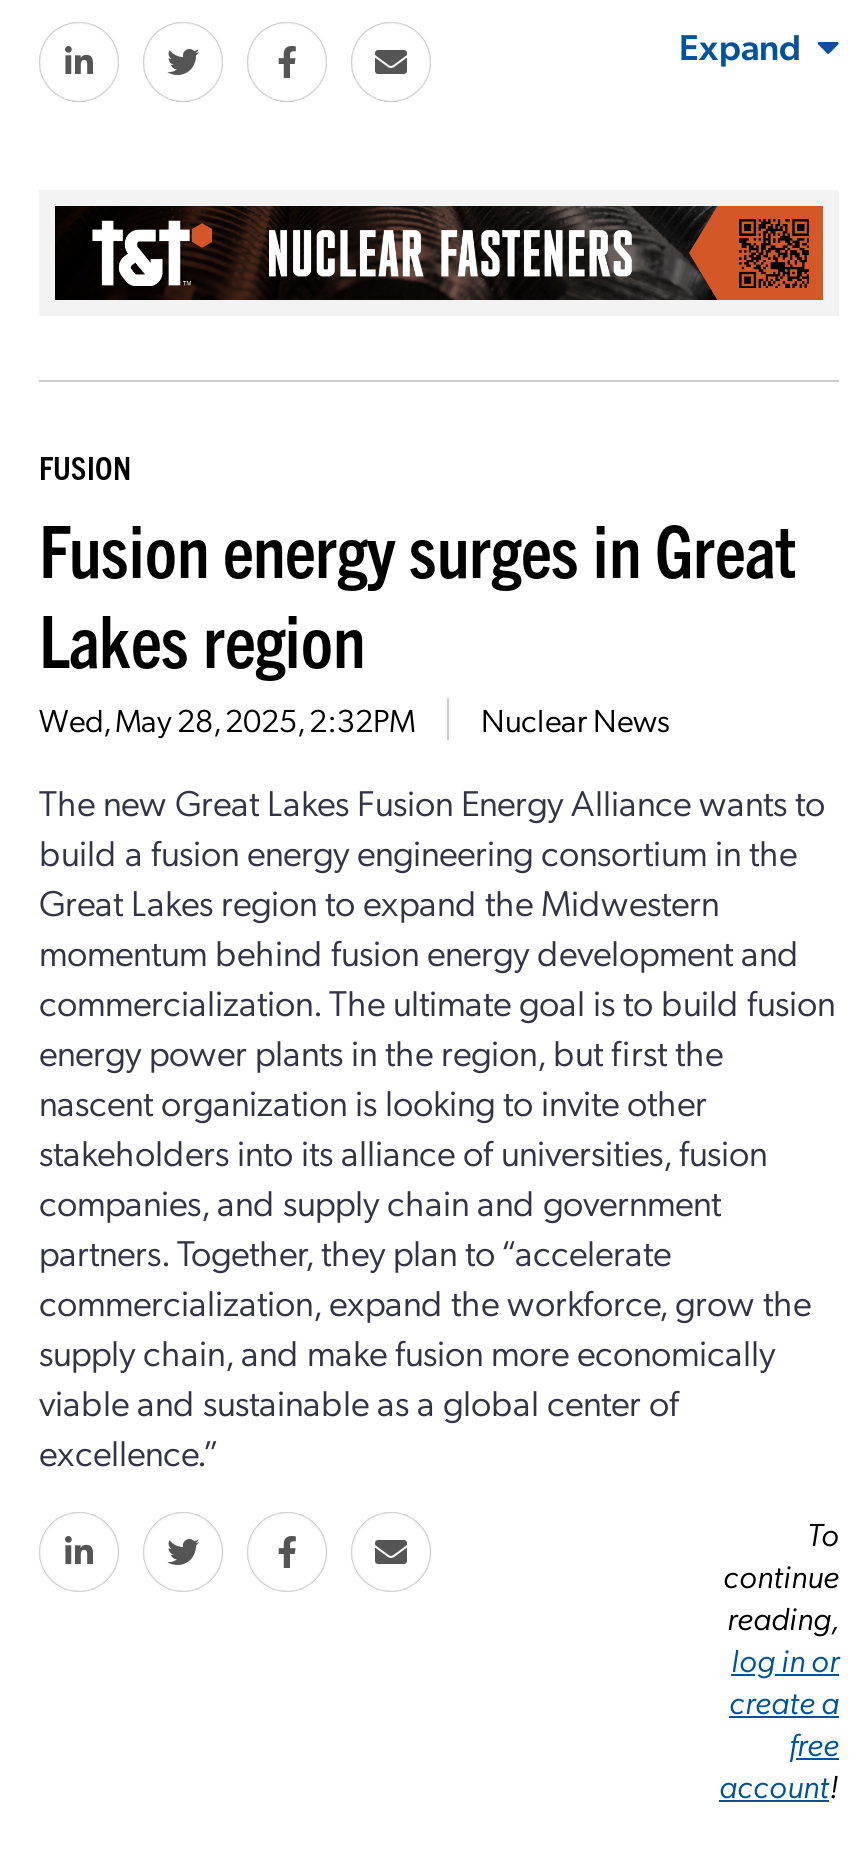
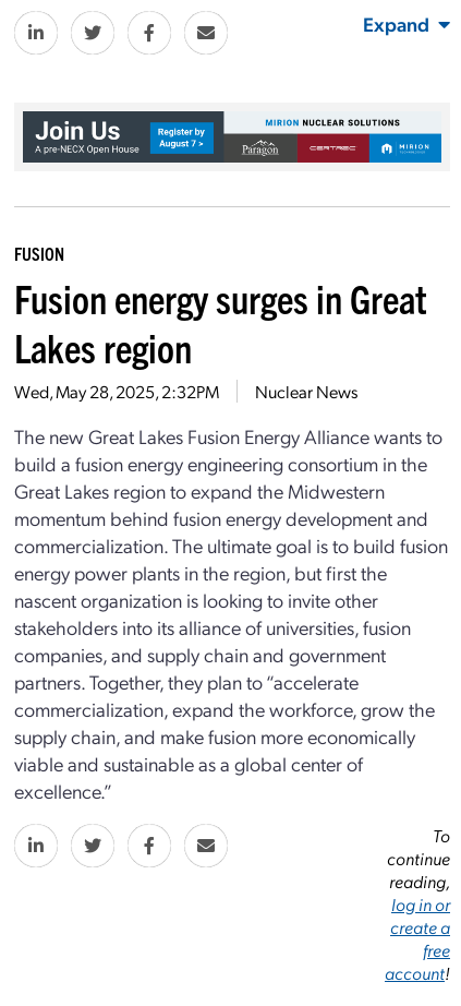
[57,204,825,302] [image] -> [23,111,442,164] [image]

